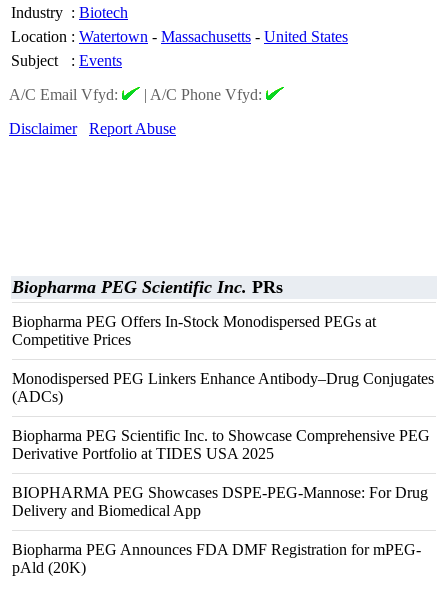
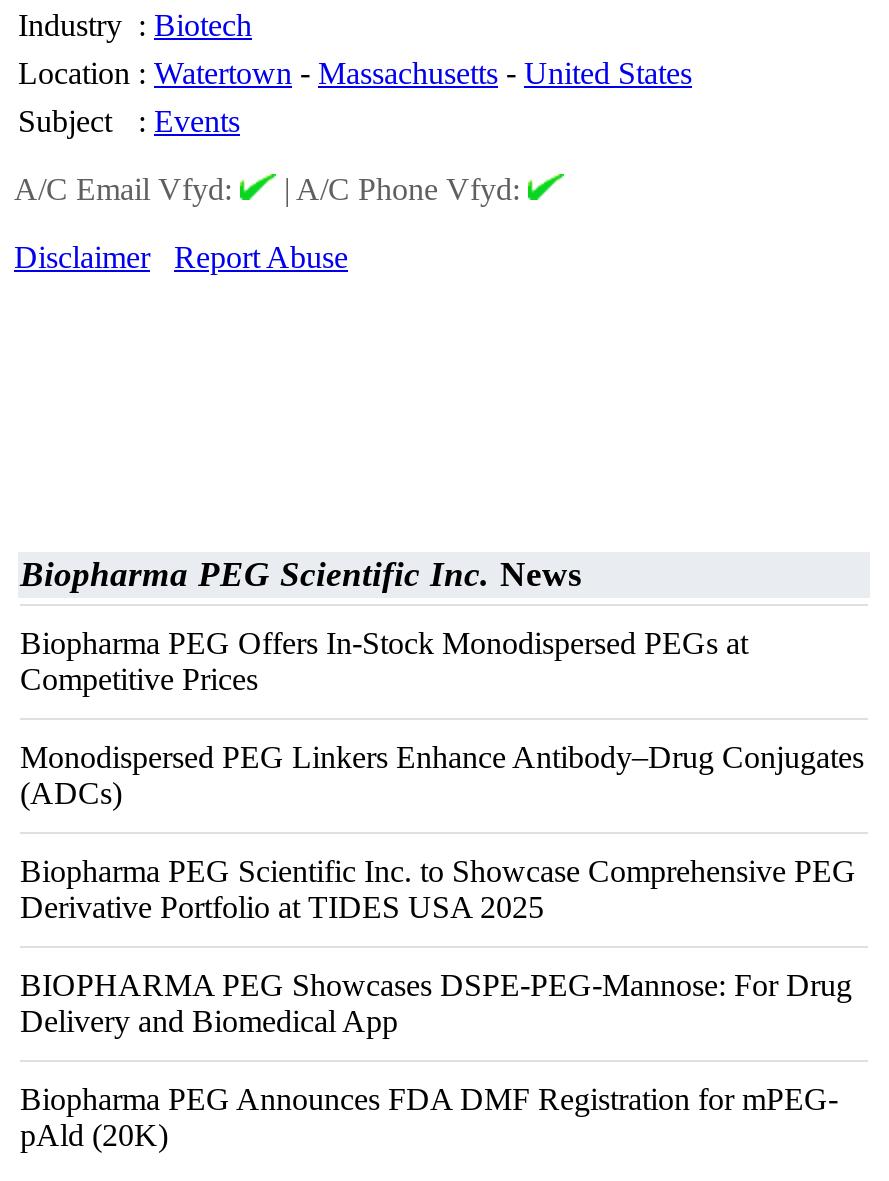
[12,277,283,297] Biopharma PEG Scientific Inc. PRs -> [20,554,582,594] Biopharma PEG Scientific Inc. News

